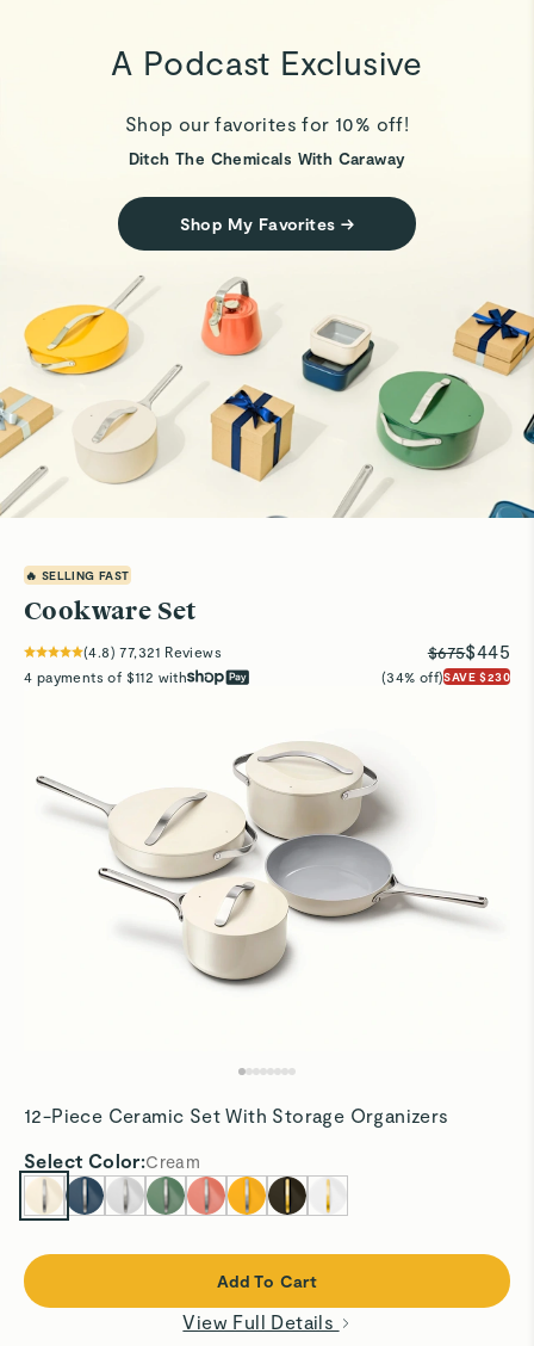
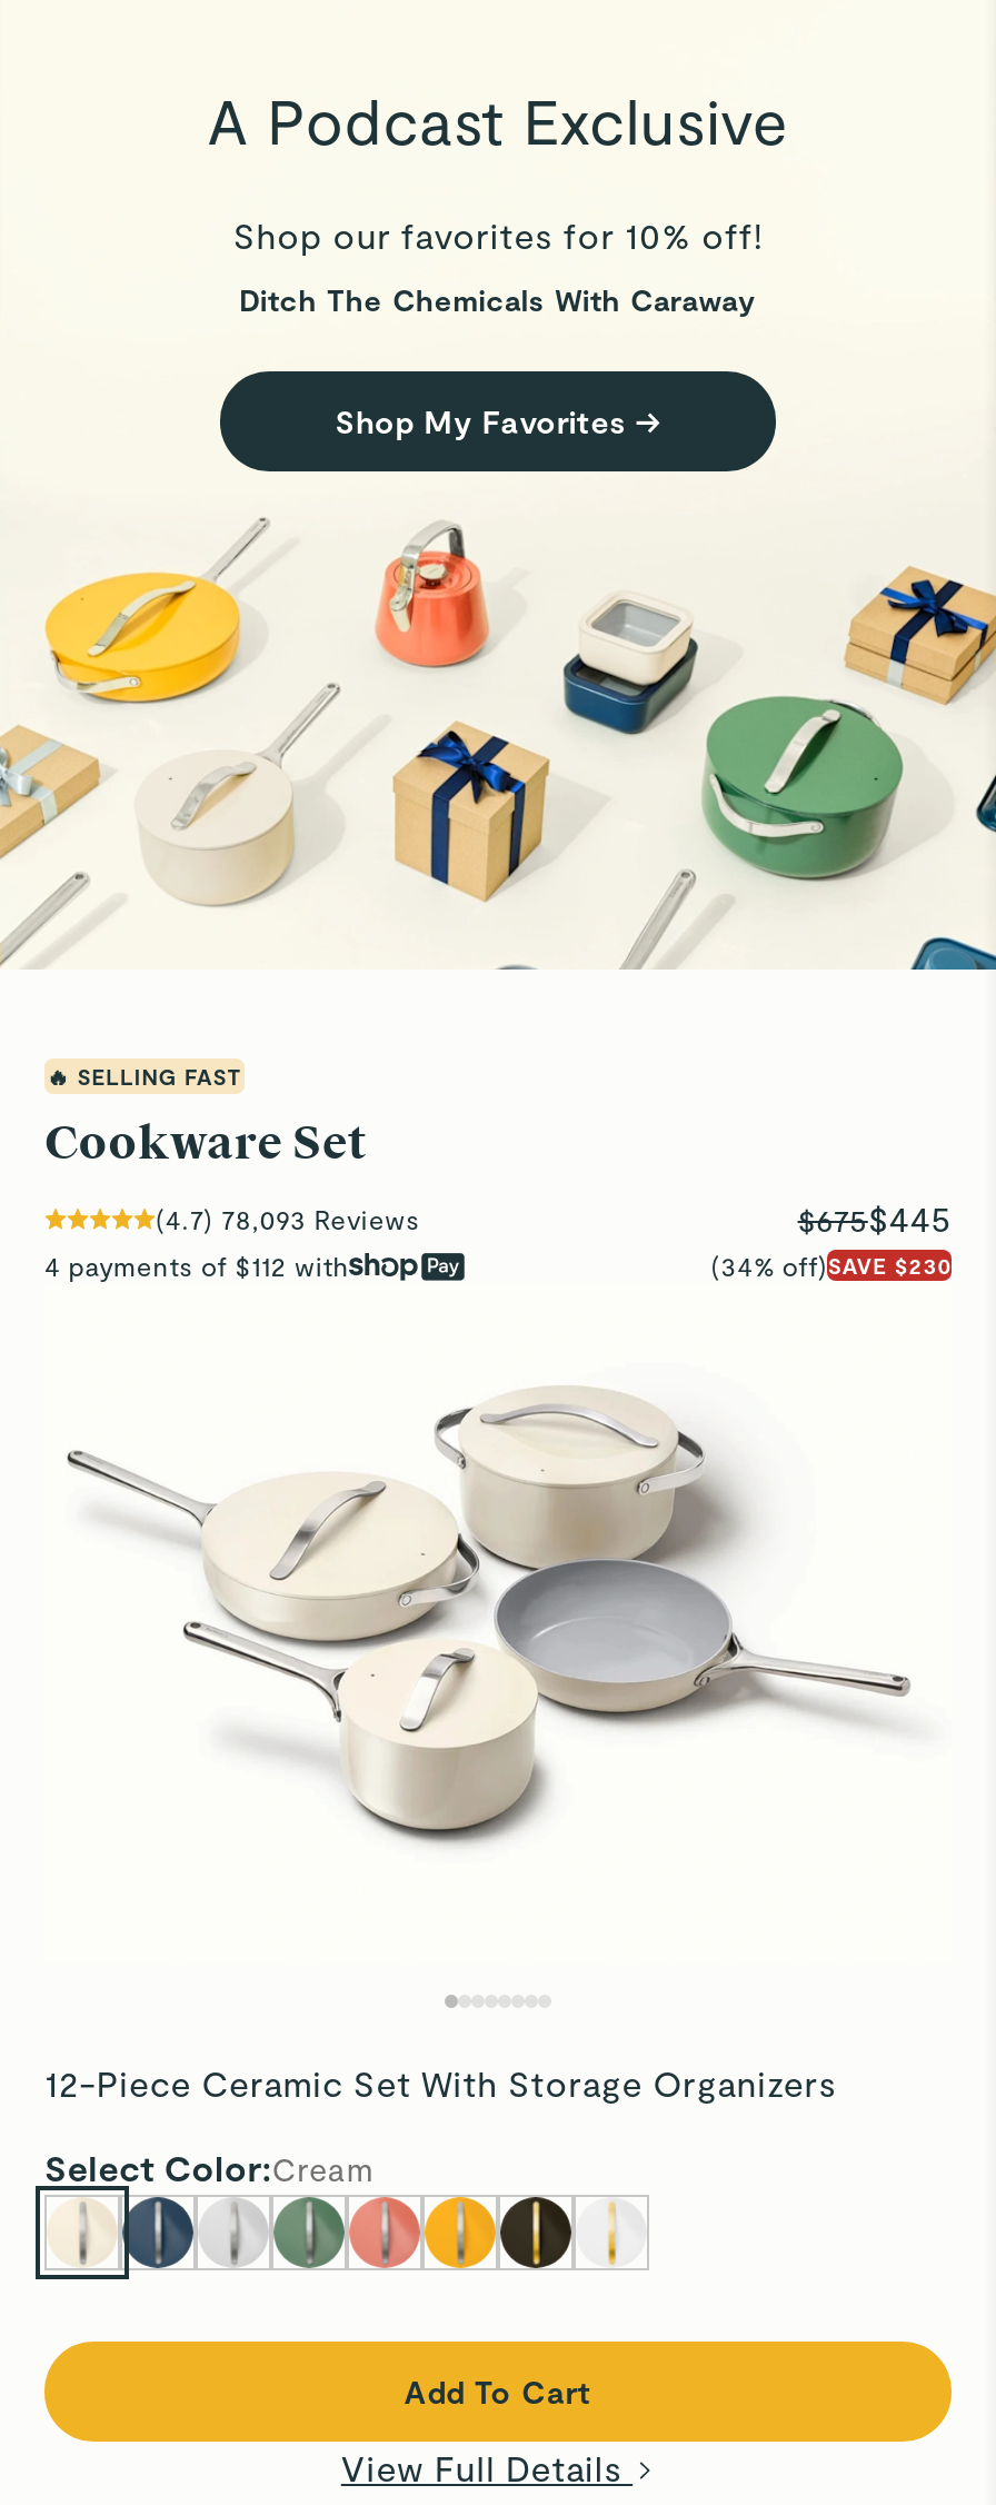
[83,643,222,660] (4.8) 77,321 Reviews -> [156,1202,420,1233] (4.7) 78,093 Reviews

